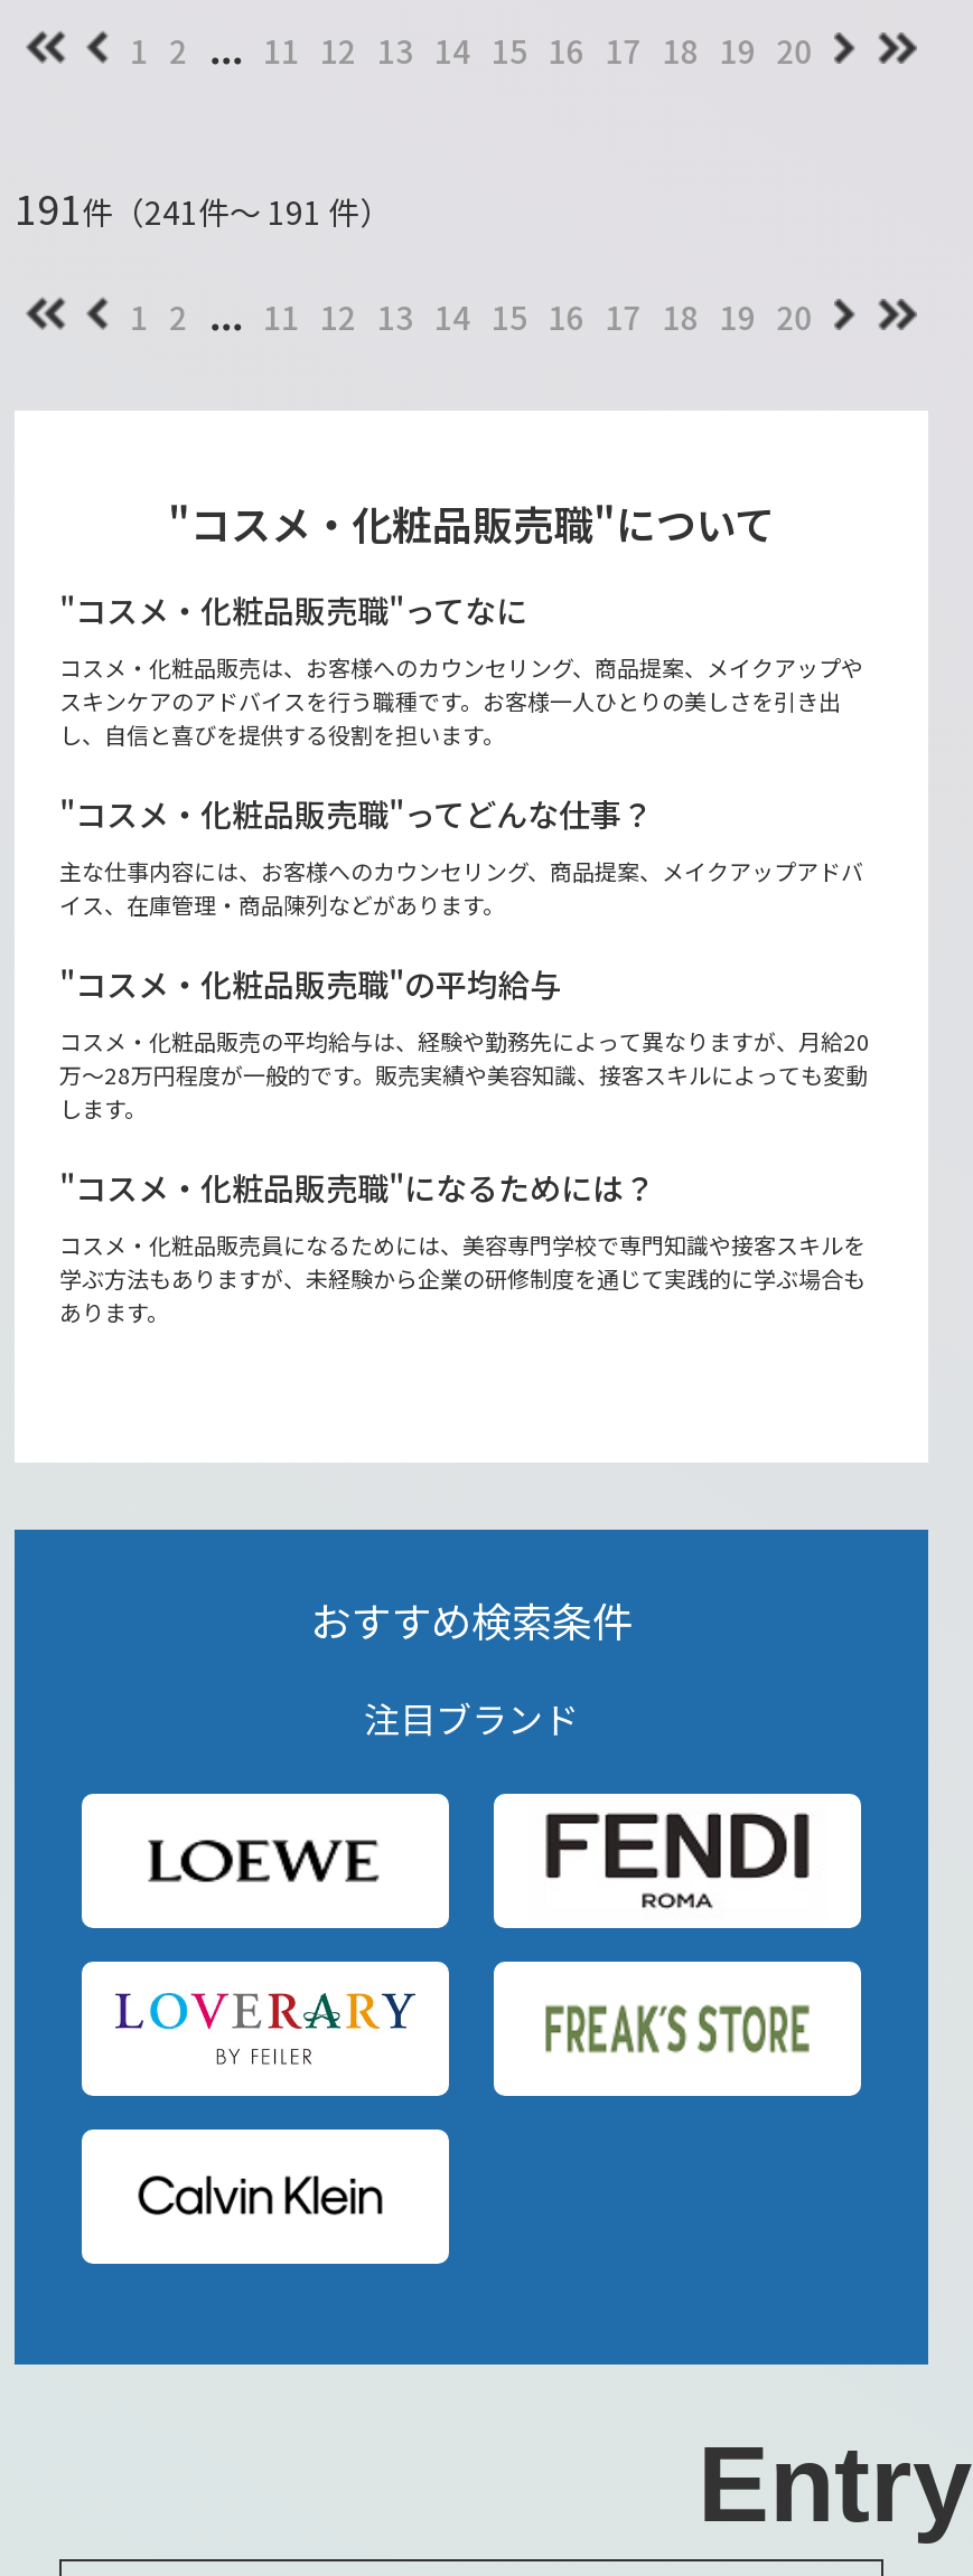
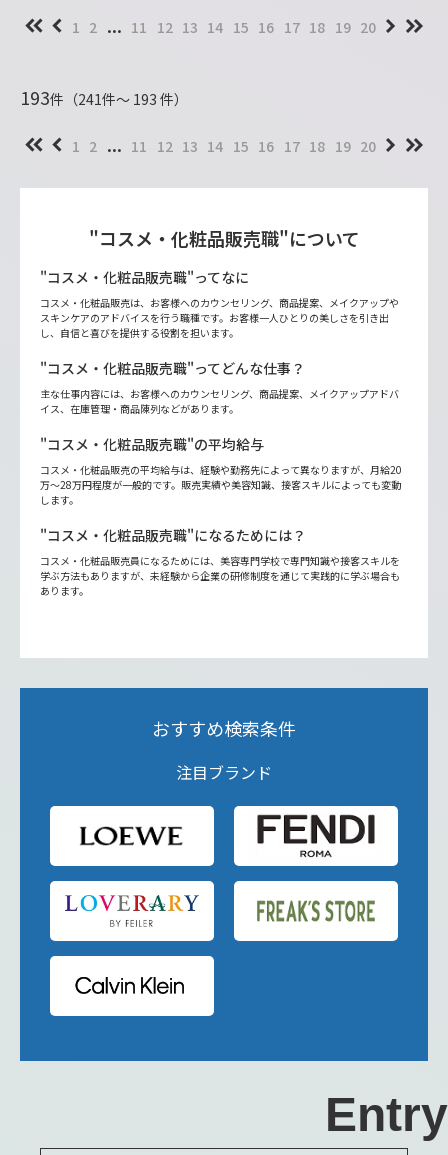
[15,178,391,236] 191件（241件〜 191 件） -> [20,84,188,110] 193件（241件〜 193 件）

